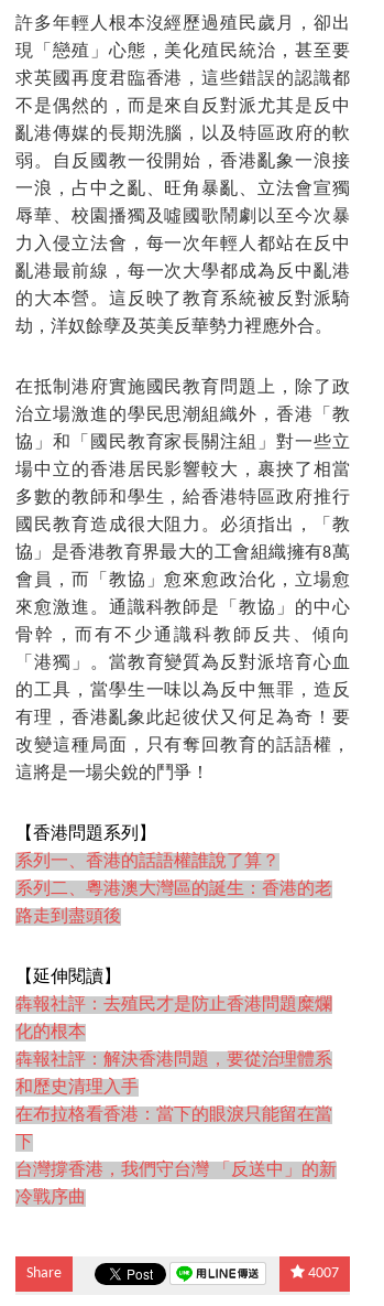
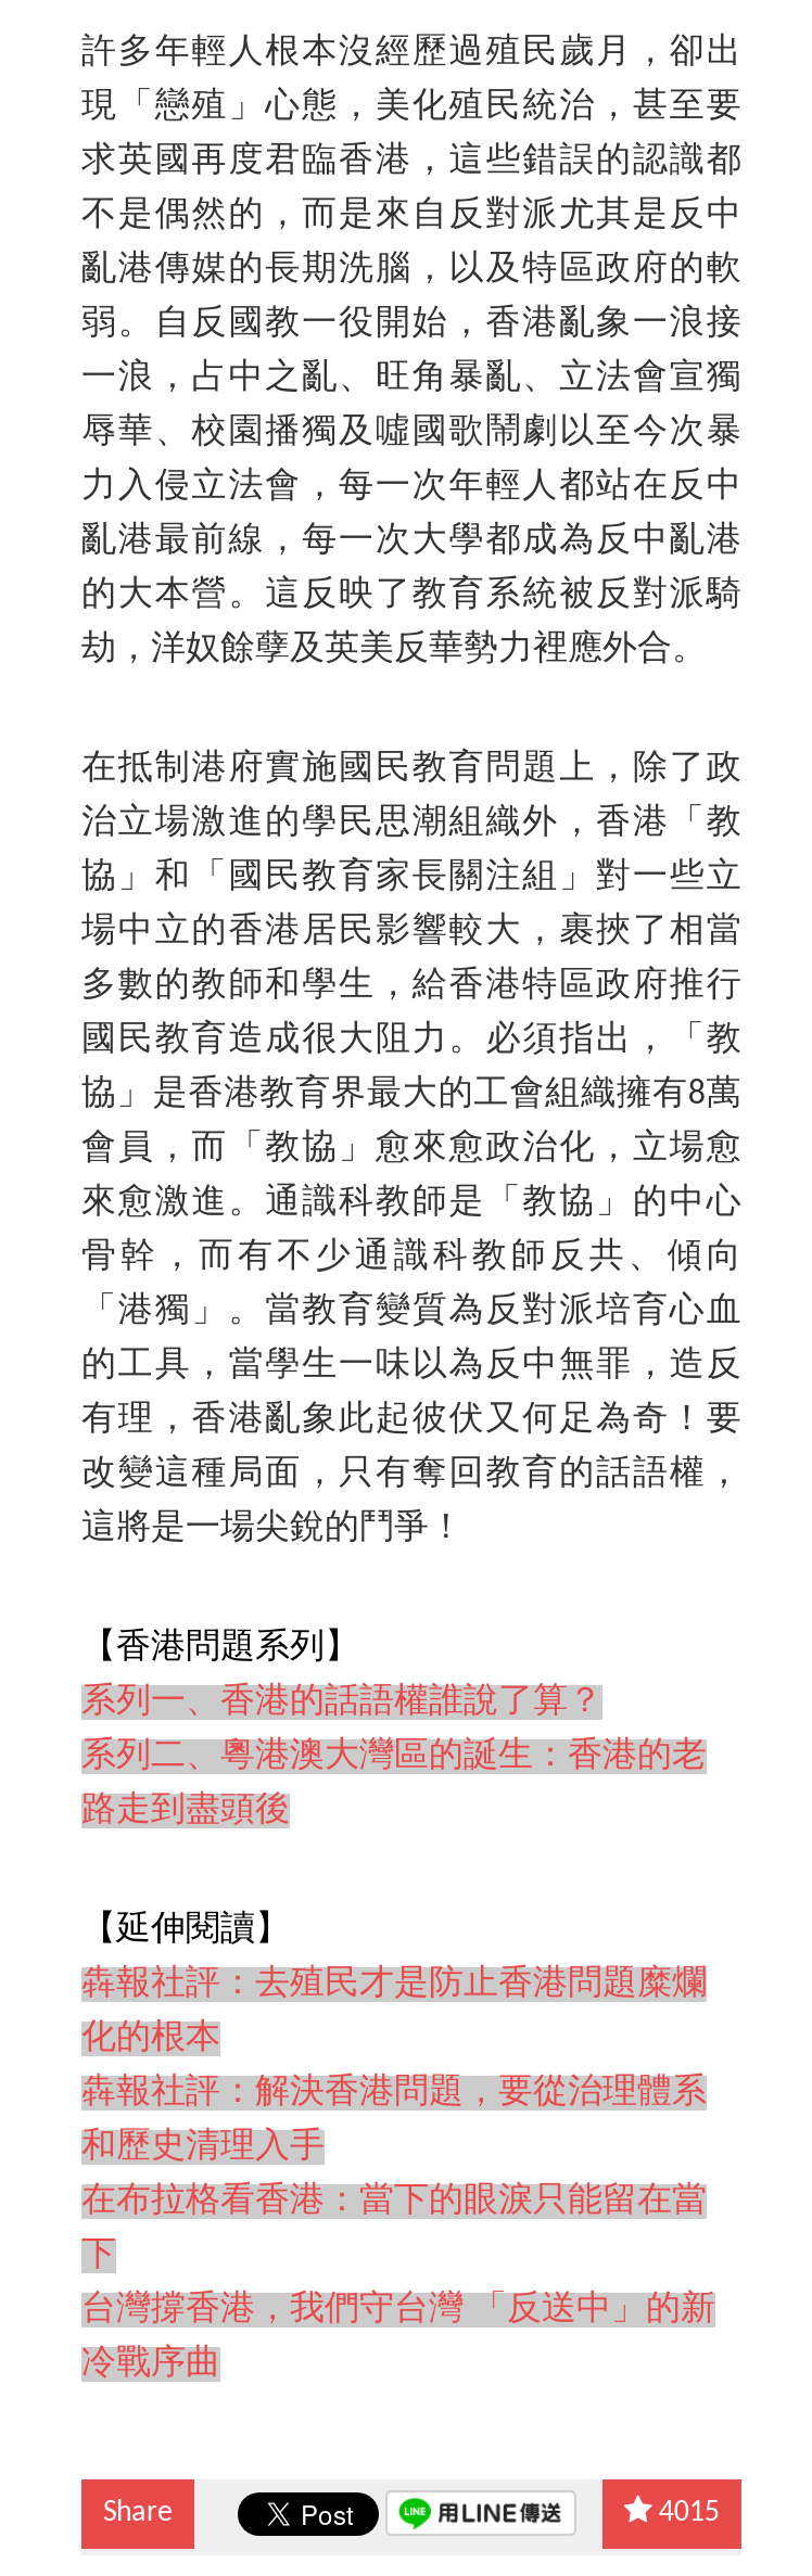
[305,1265,339,1281] 4007 -> [652,2496,719,2528] 4015

